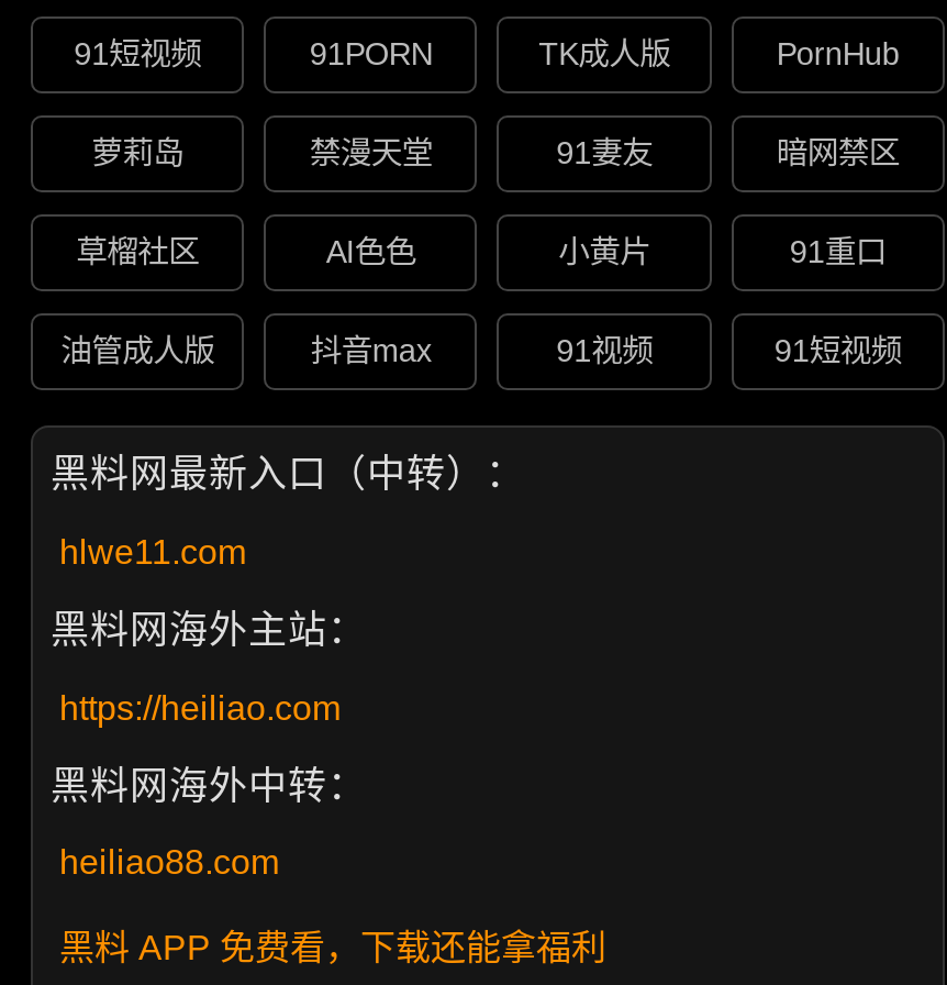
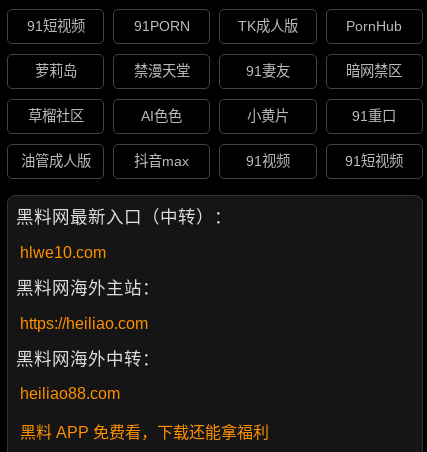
[59,533,246,570] hlwe11.com -> [20,244,106,261] hlwe10.com

